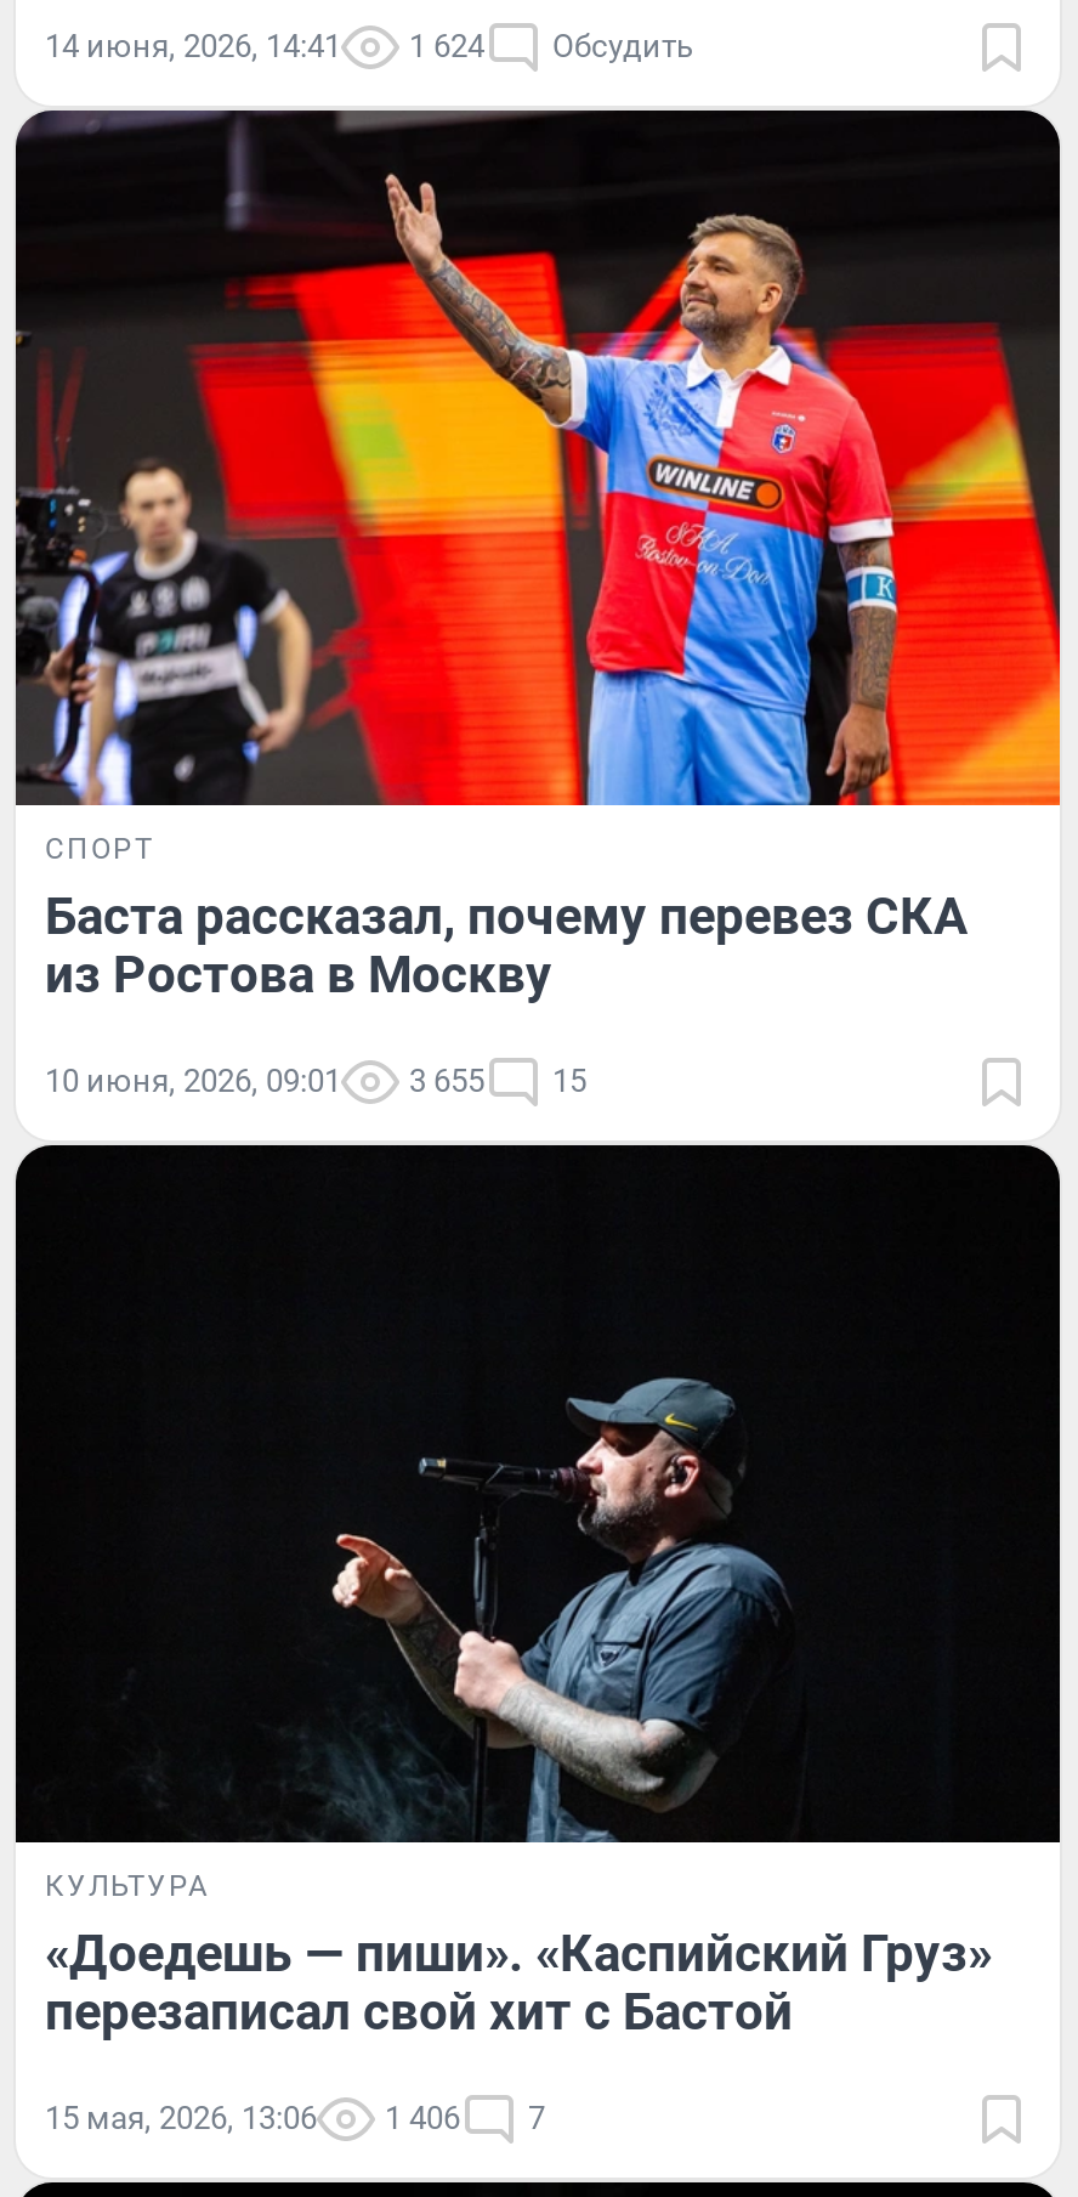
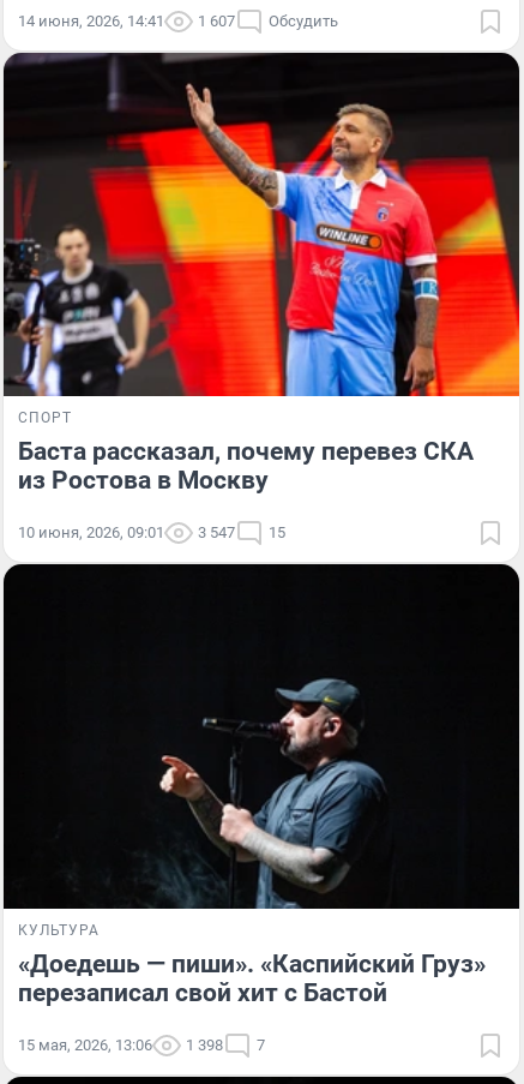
[45,27,693,63] 14 июня, 2026, 14:41 1 624 Обсудить -> [18,12,338,30] 14 июня, 2026, 14:41 1 607 Обсудить
[45,1063,586,1100] 10 июня, 2026, 09:01 3 655 15 -> [18,524,285,542] 10 июня, 2026, 09:01 3 547 15
[45,2100,545,2136] 15 мая, 2026, 13:06 1 406 7 -> [18,1036,265,1054] 15 мая, 2026, 13:06 1 398 7

